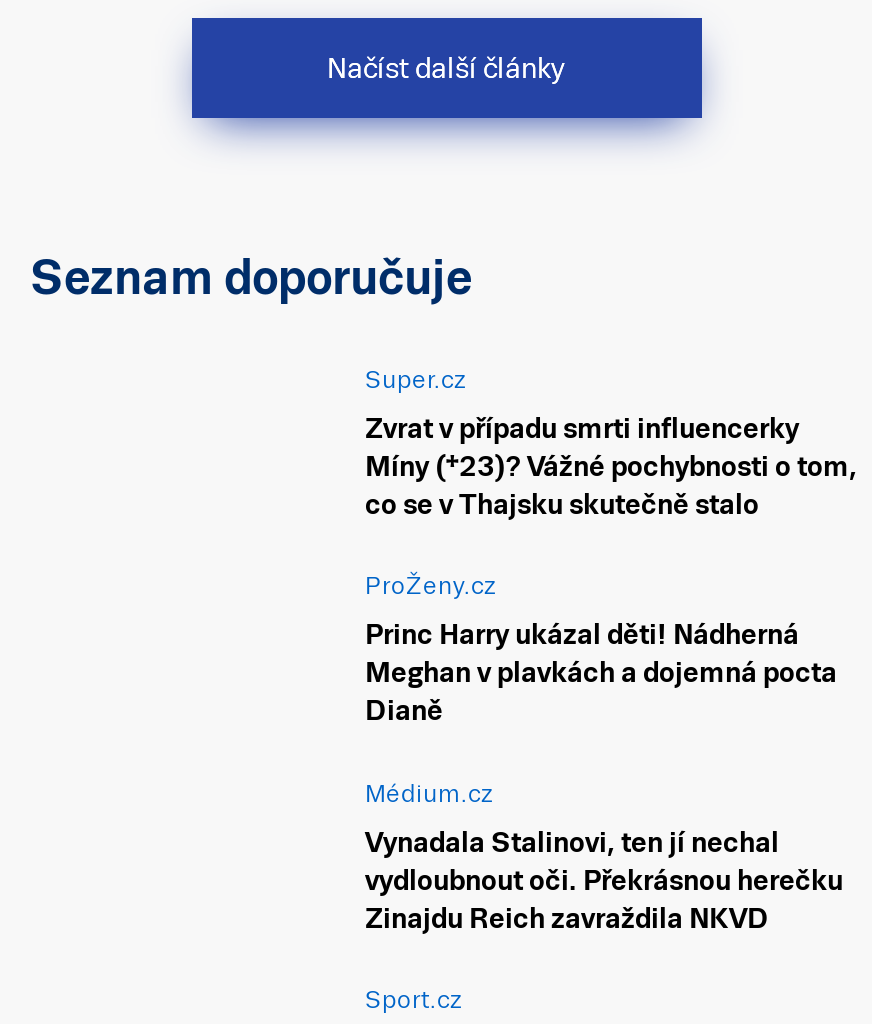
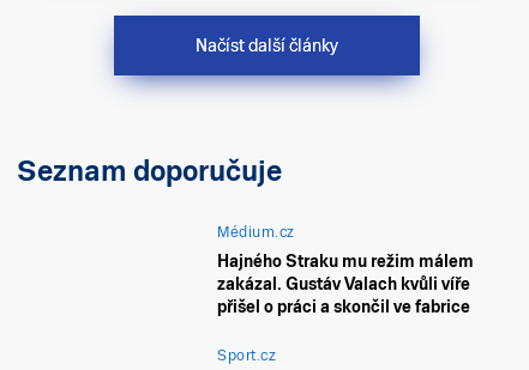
[365,366,857,727] Super.cz | Zvrat v případu smrti influencerky | Míny (†23)? Vážné pochybnosti o tom, | co se v Thajsku skutečně stalo | ProŽeny.cz | Princ Harry ukázal děti! Nádherná | Meghan v plavkách a dojemná pocta | Dianě -> none
[365,826,843,934] Vynadala Stalinovi, ten jí nechal | vydloubnout oči. Překrásnou herečku | Zinajdu Reich zavraždila NKVD -> [218,251,474,316] Hajného Straku mu režim málem | zakázal. Gustáv Valach kvůli víře | přišel o práci a skončil ve fabrice

